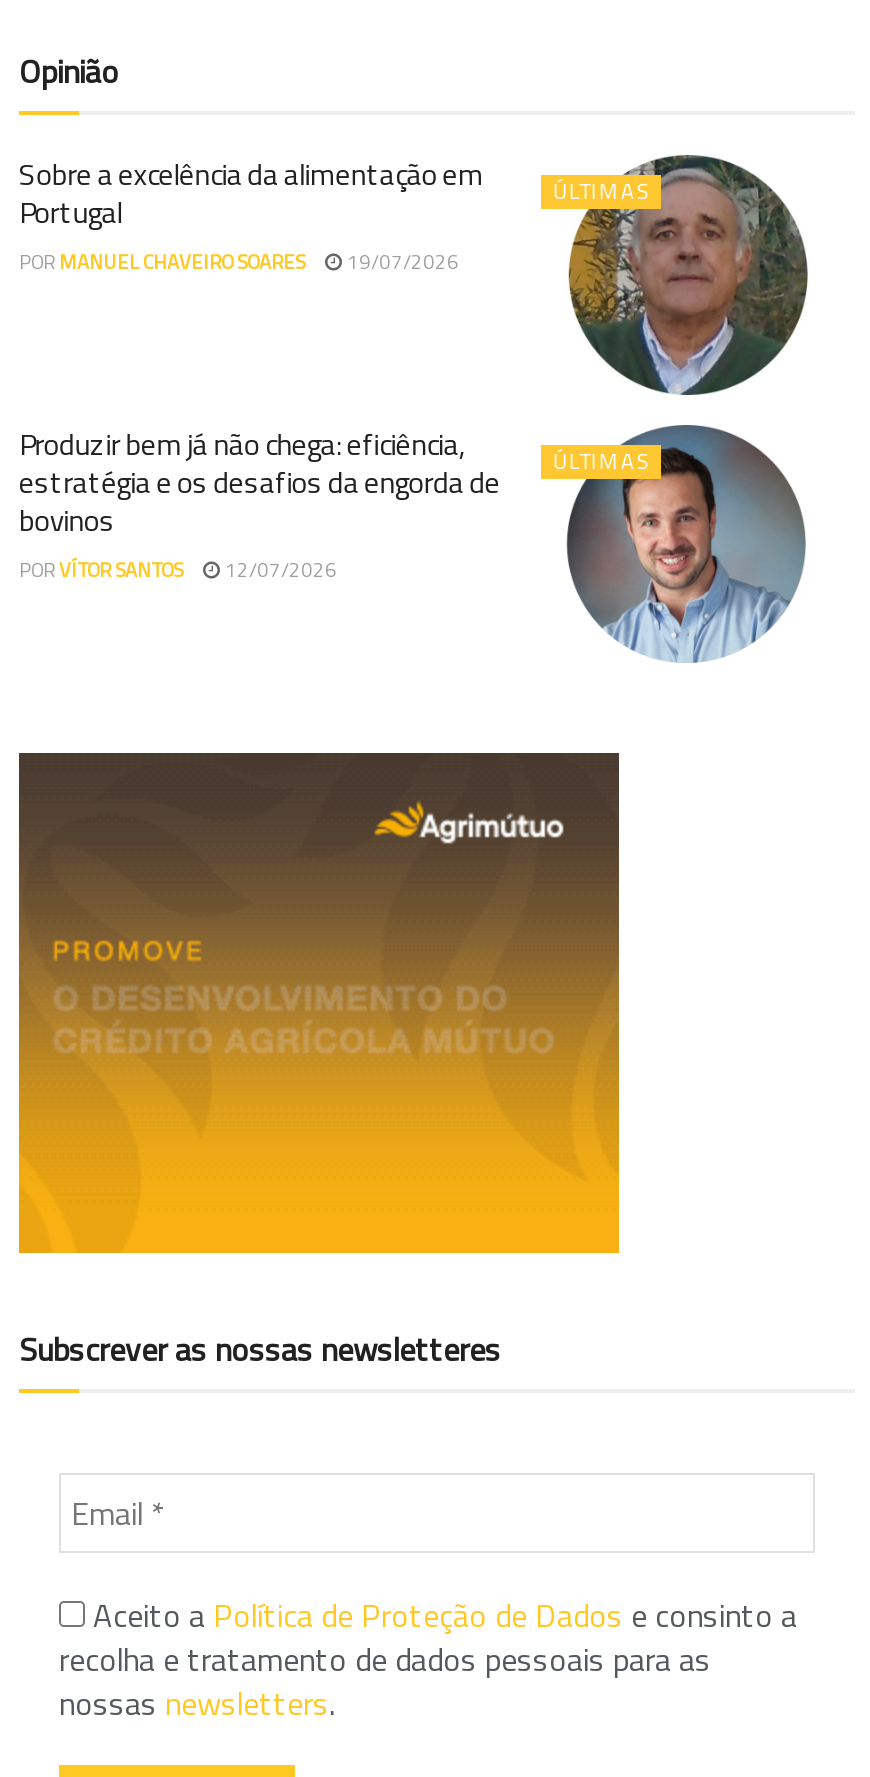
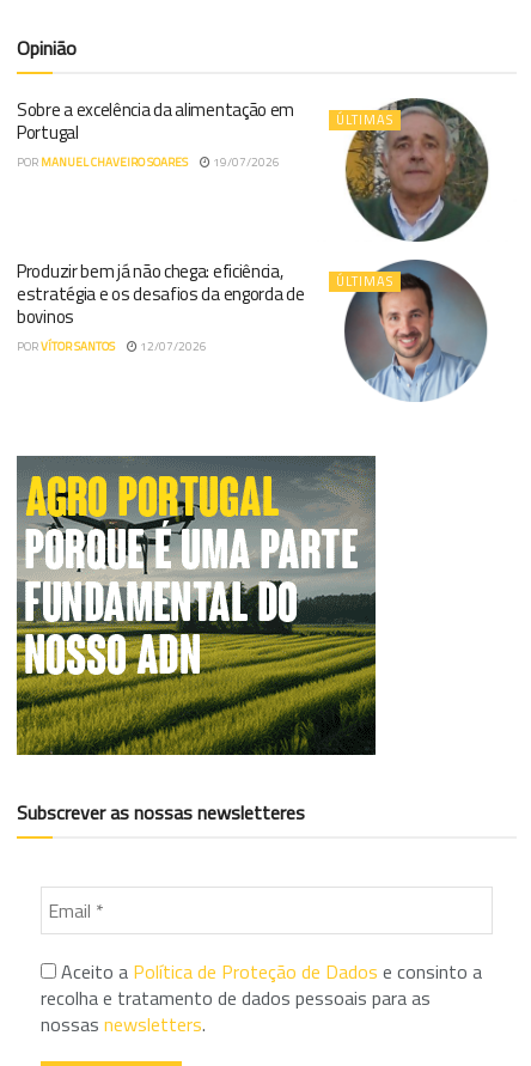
[17,753,621,1255] [image] -> [16,456,377,756] [image]

